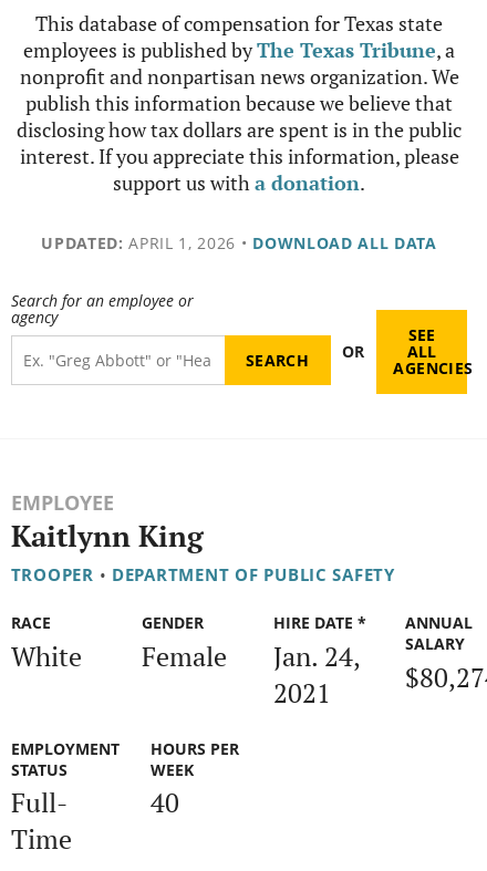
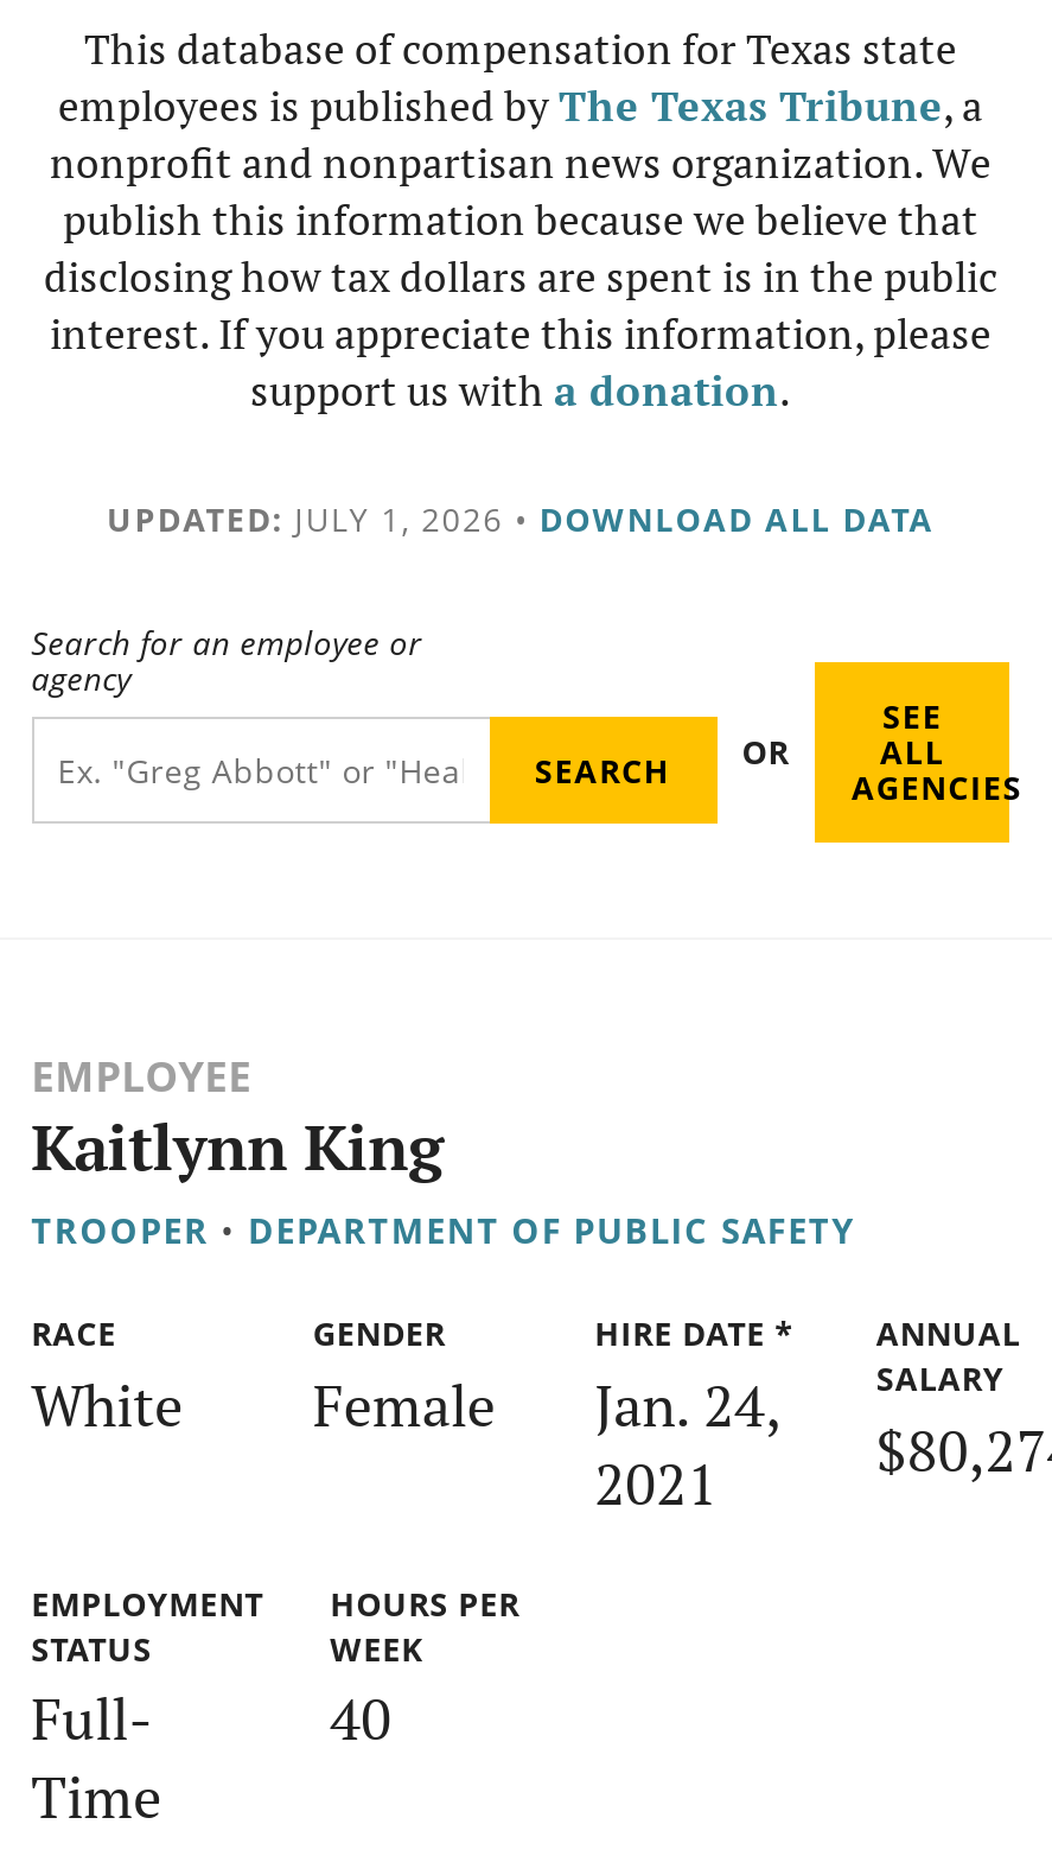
[41,232,437,253] UPDATED: APRIL 1, 2026 • DOWNLOAD ALL DATA -> [107,496,935,541] UPDATED: JULY 1, 2026 • DOWNLOAD ALL DATA

